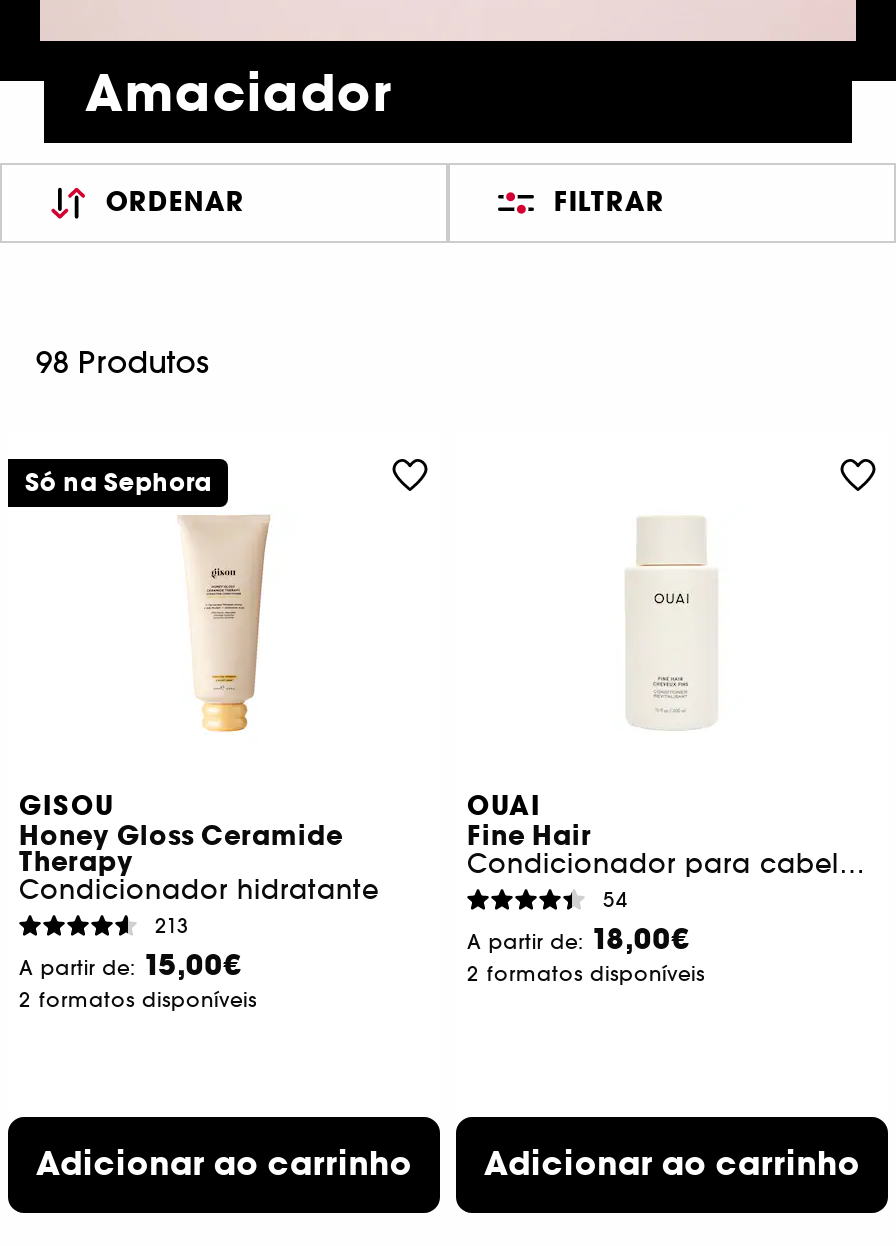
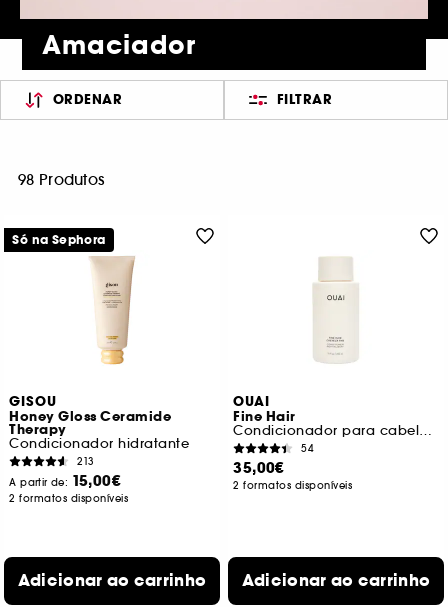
[467,919,690,959] A partir de: 18,00€ -> [233,458,285,478] 35,00€

